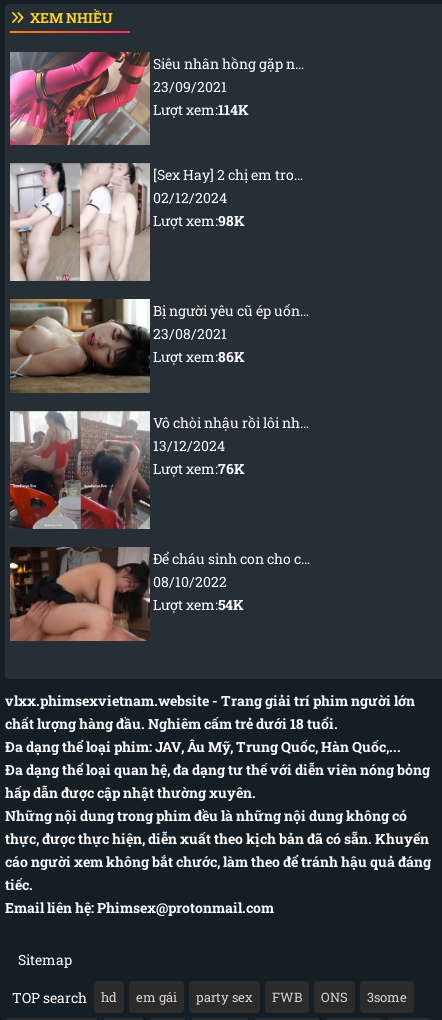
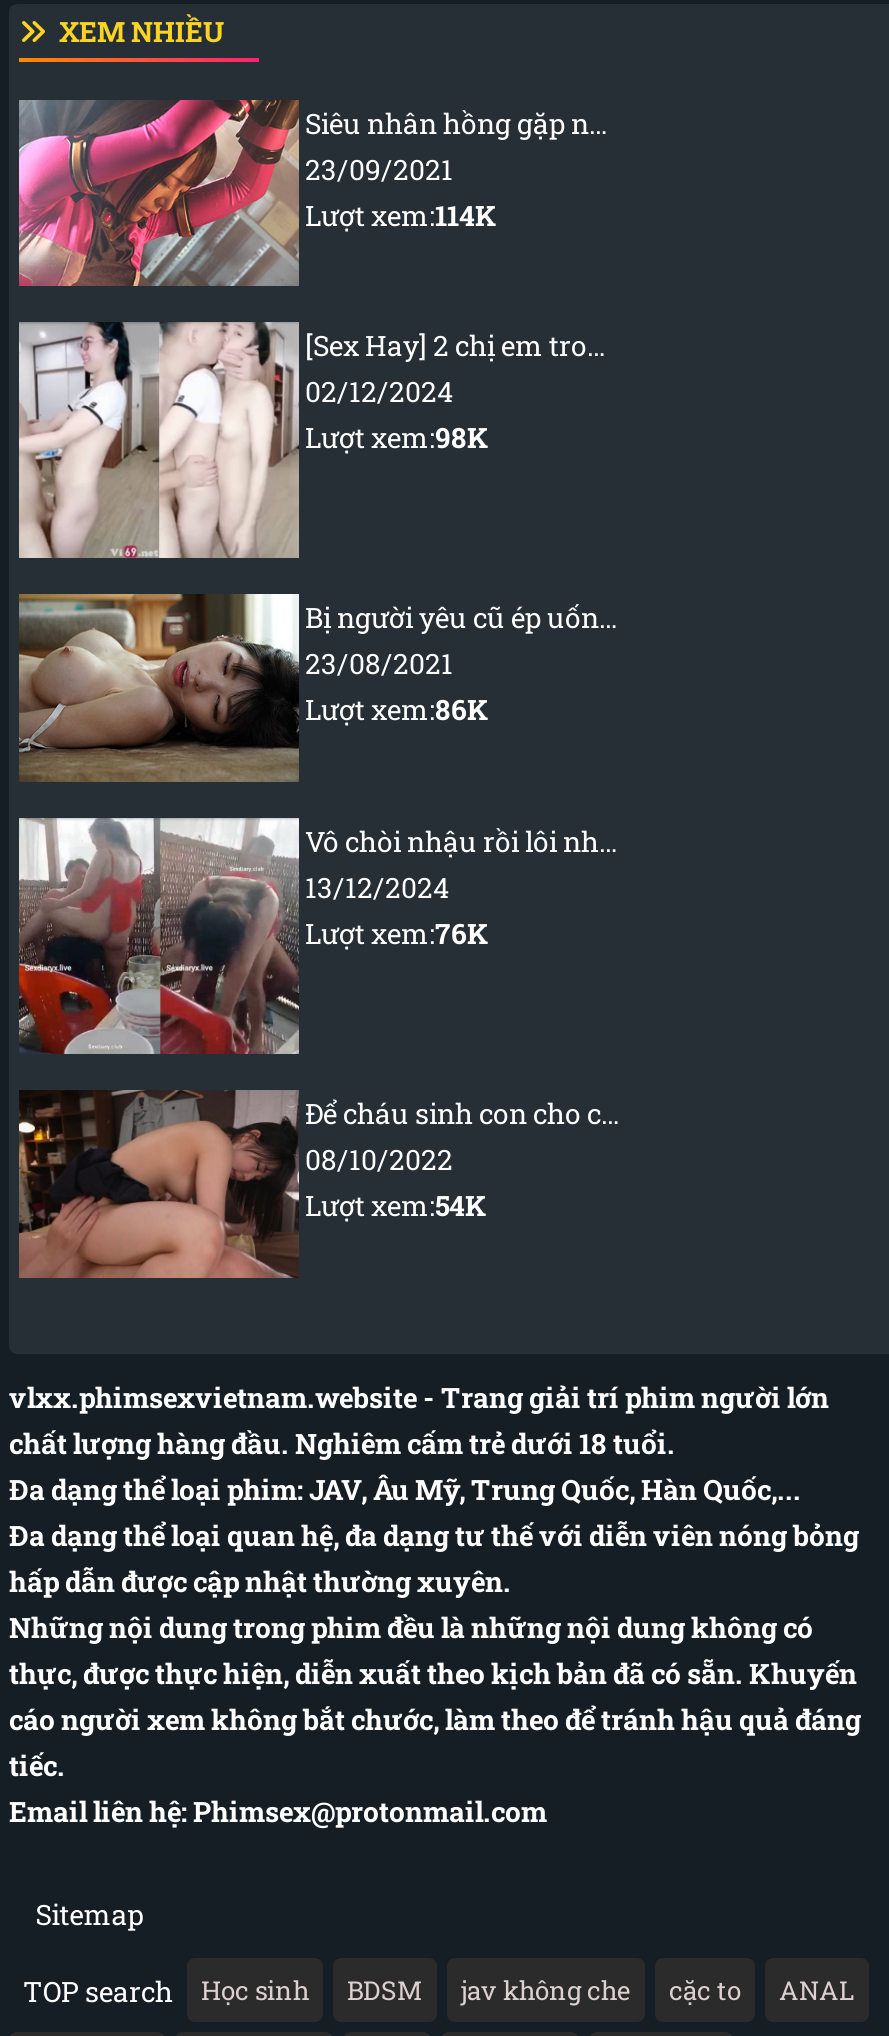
[101,987,407,1005] hd | em gái | party sex | FWB | ONS | 3some -> [201,1971,855,2007] Học sinh | BDSM | jav không che | cặc to | ANAL

